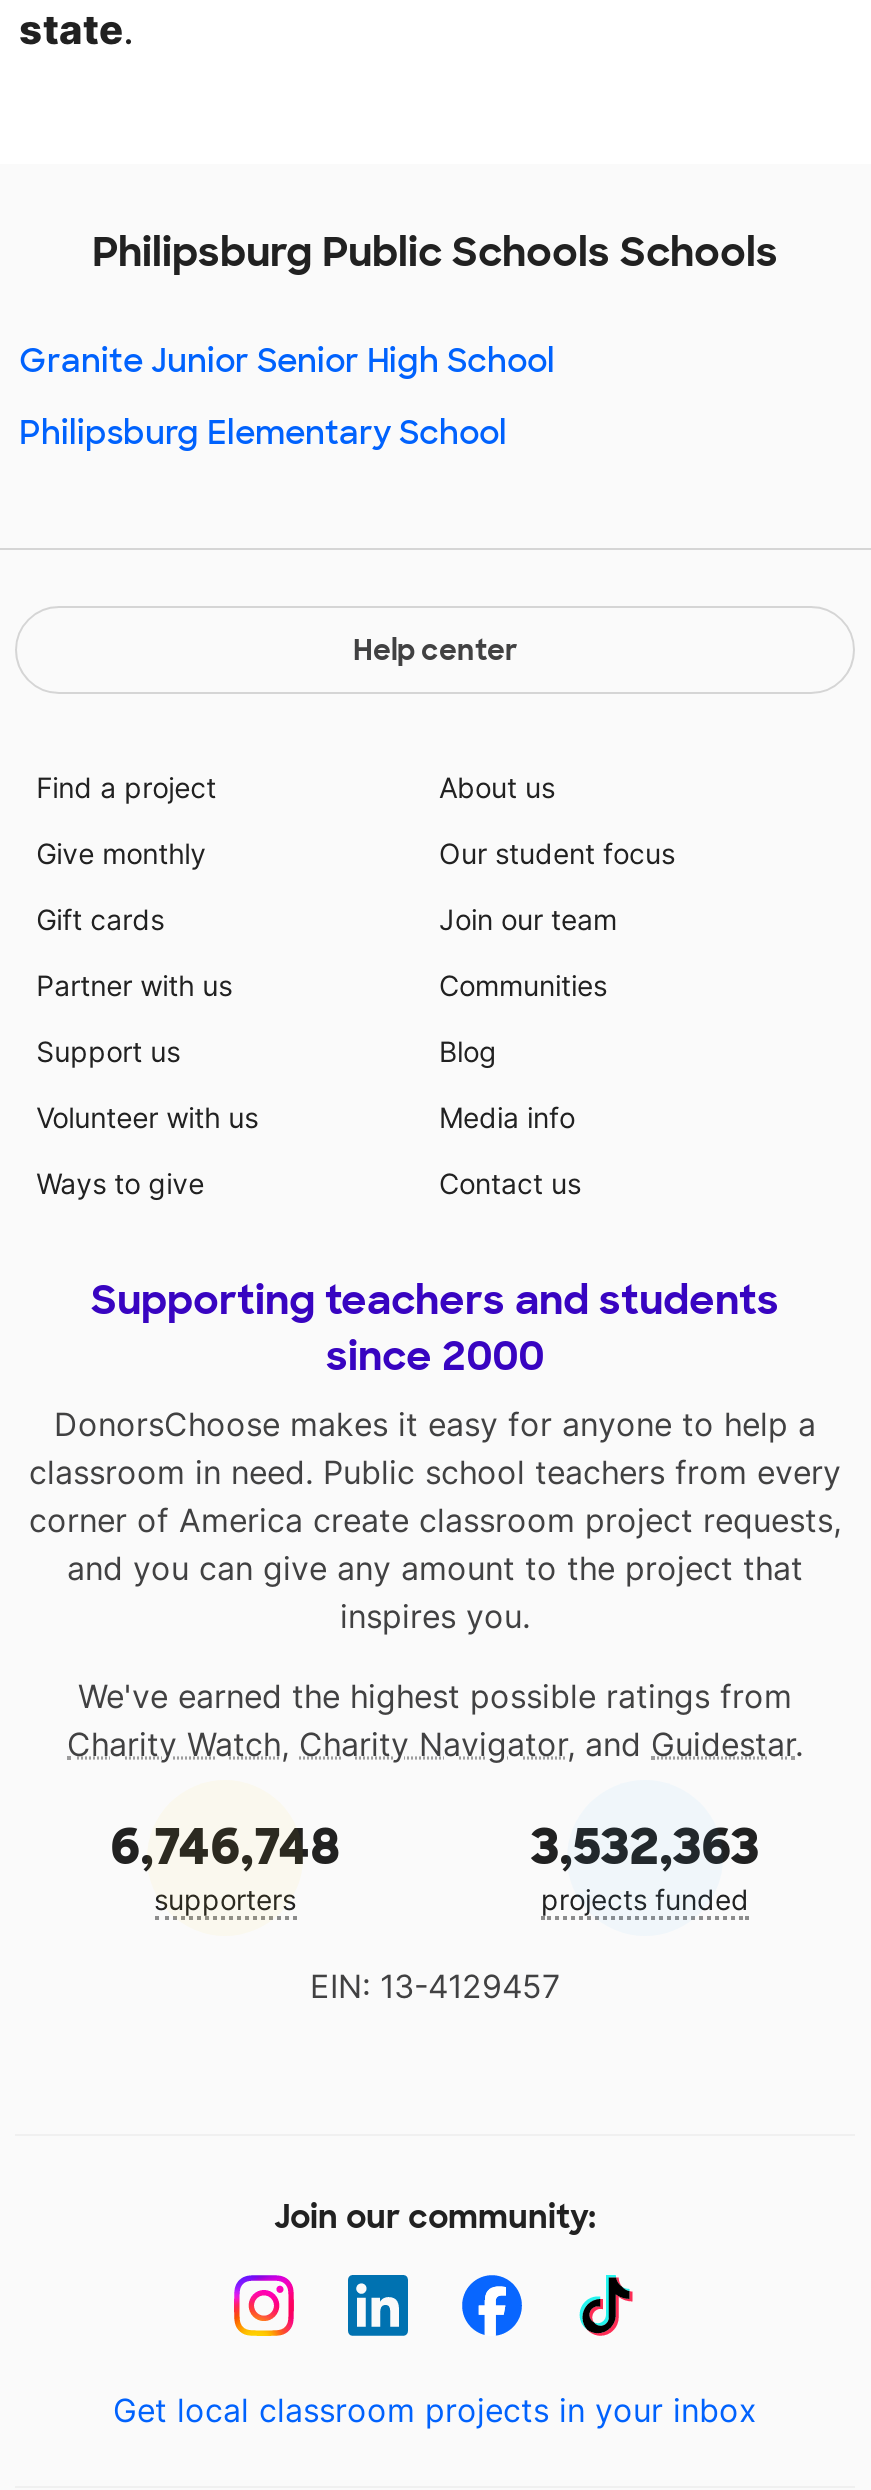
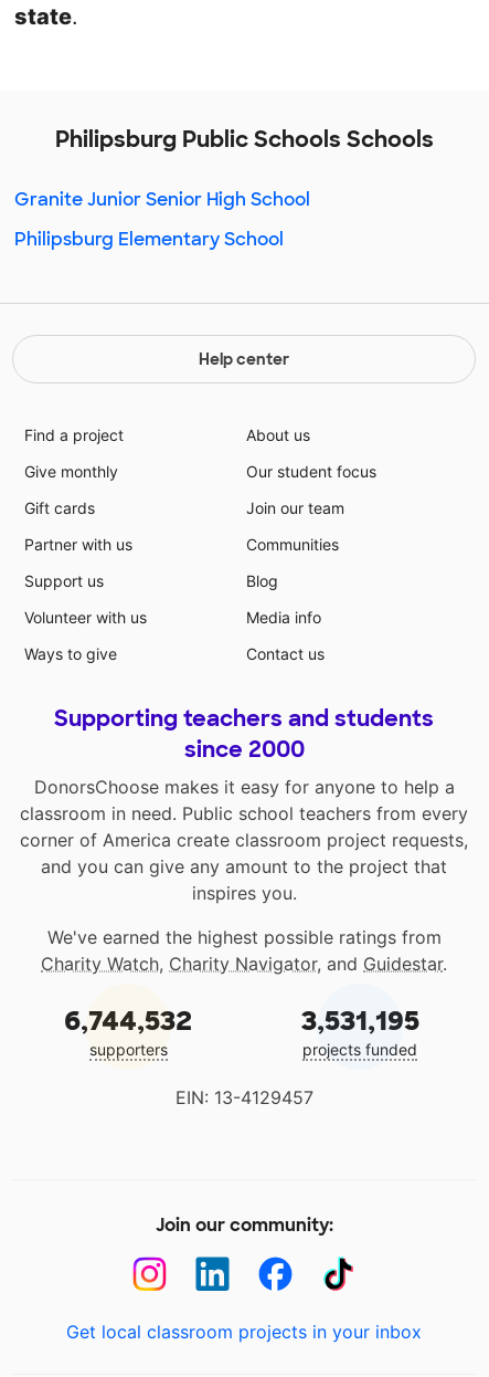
[110,1816,340,1878] 6,746,748 -> [64,1003,192,1038] 6,744,532
[531,1816,759,1878] 3,532,363 -> [301,1003,419,1038] 3,531,195

